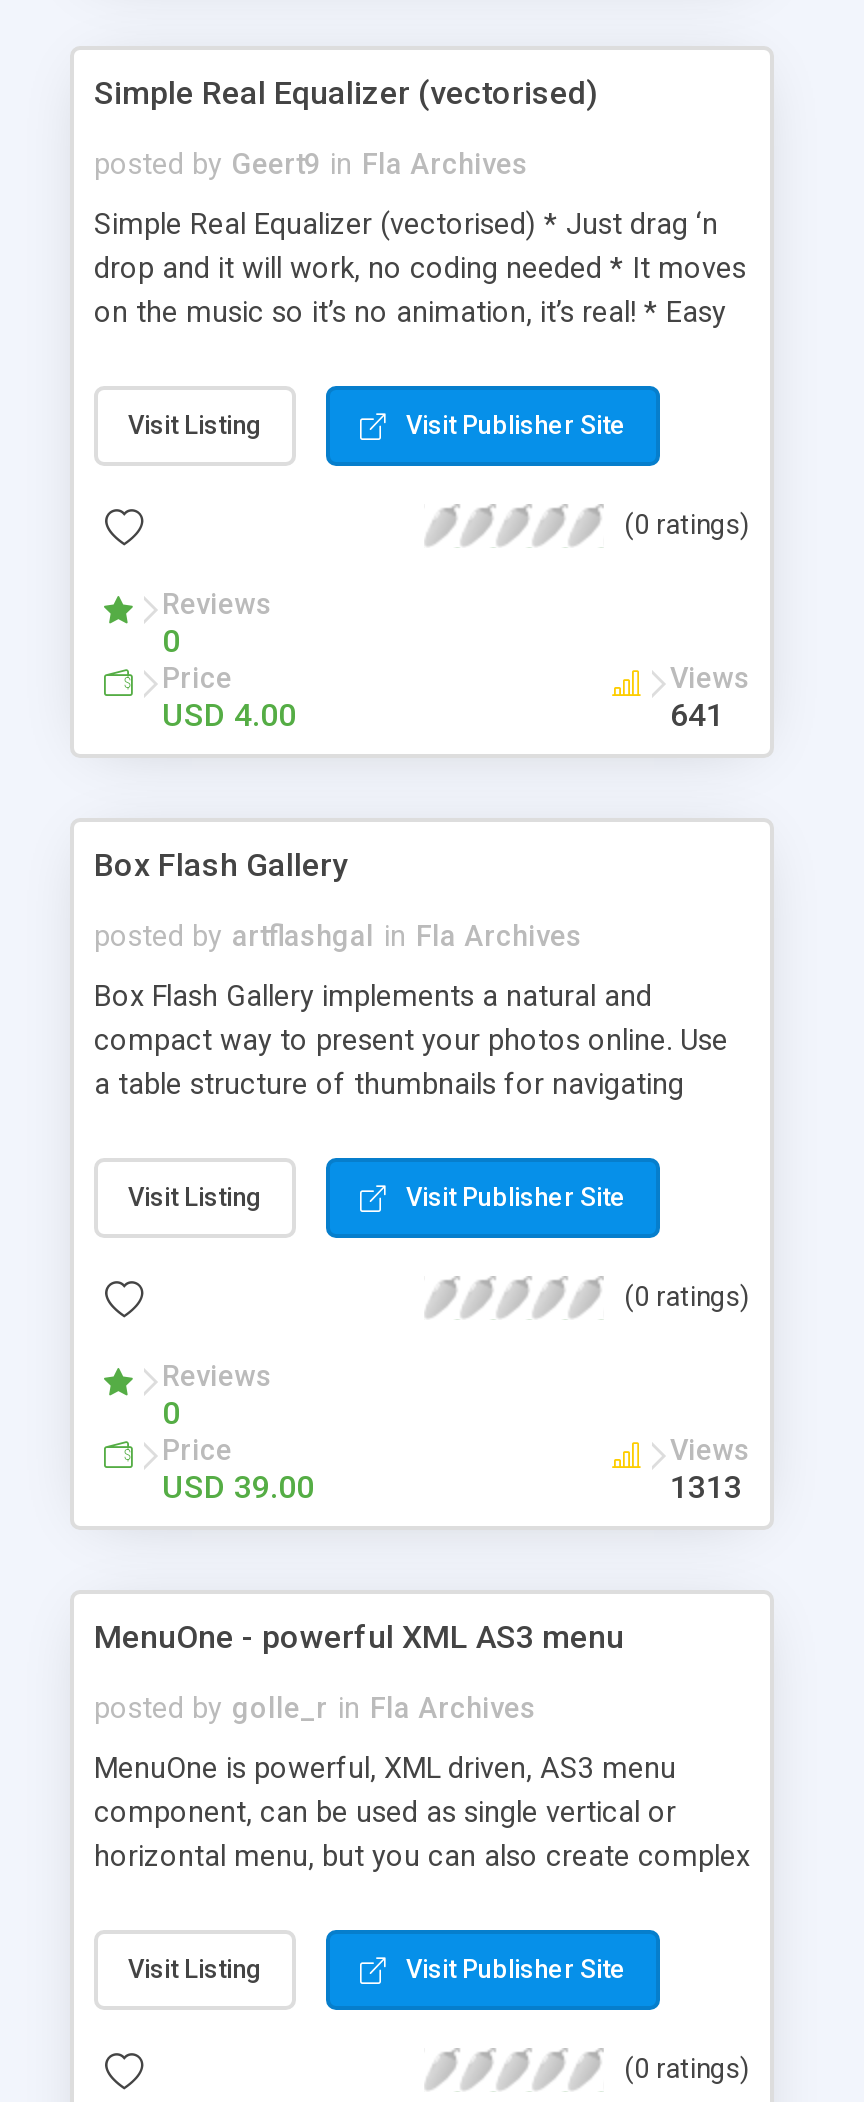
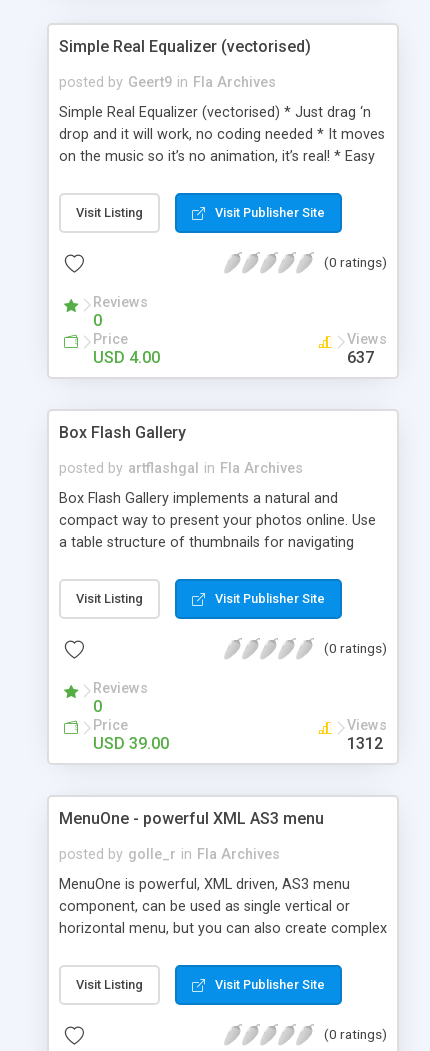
[670,696,724,734] 641 -> [347,348,374,367] 637
[670,1468,742,1506] 1313 -> [347,734,383,753] 1312

